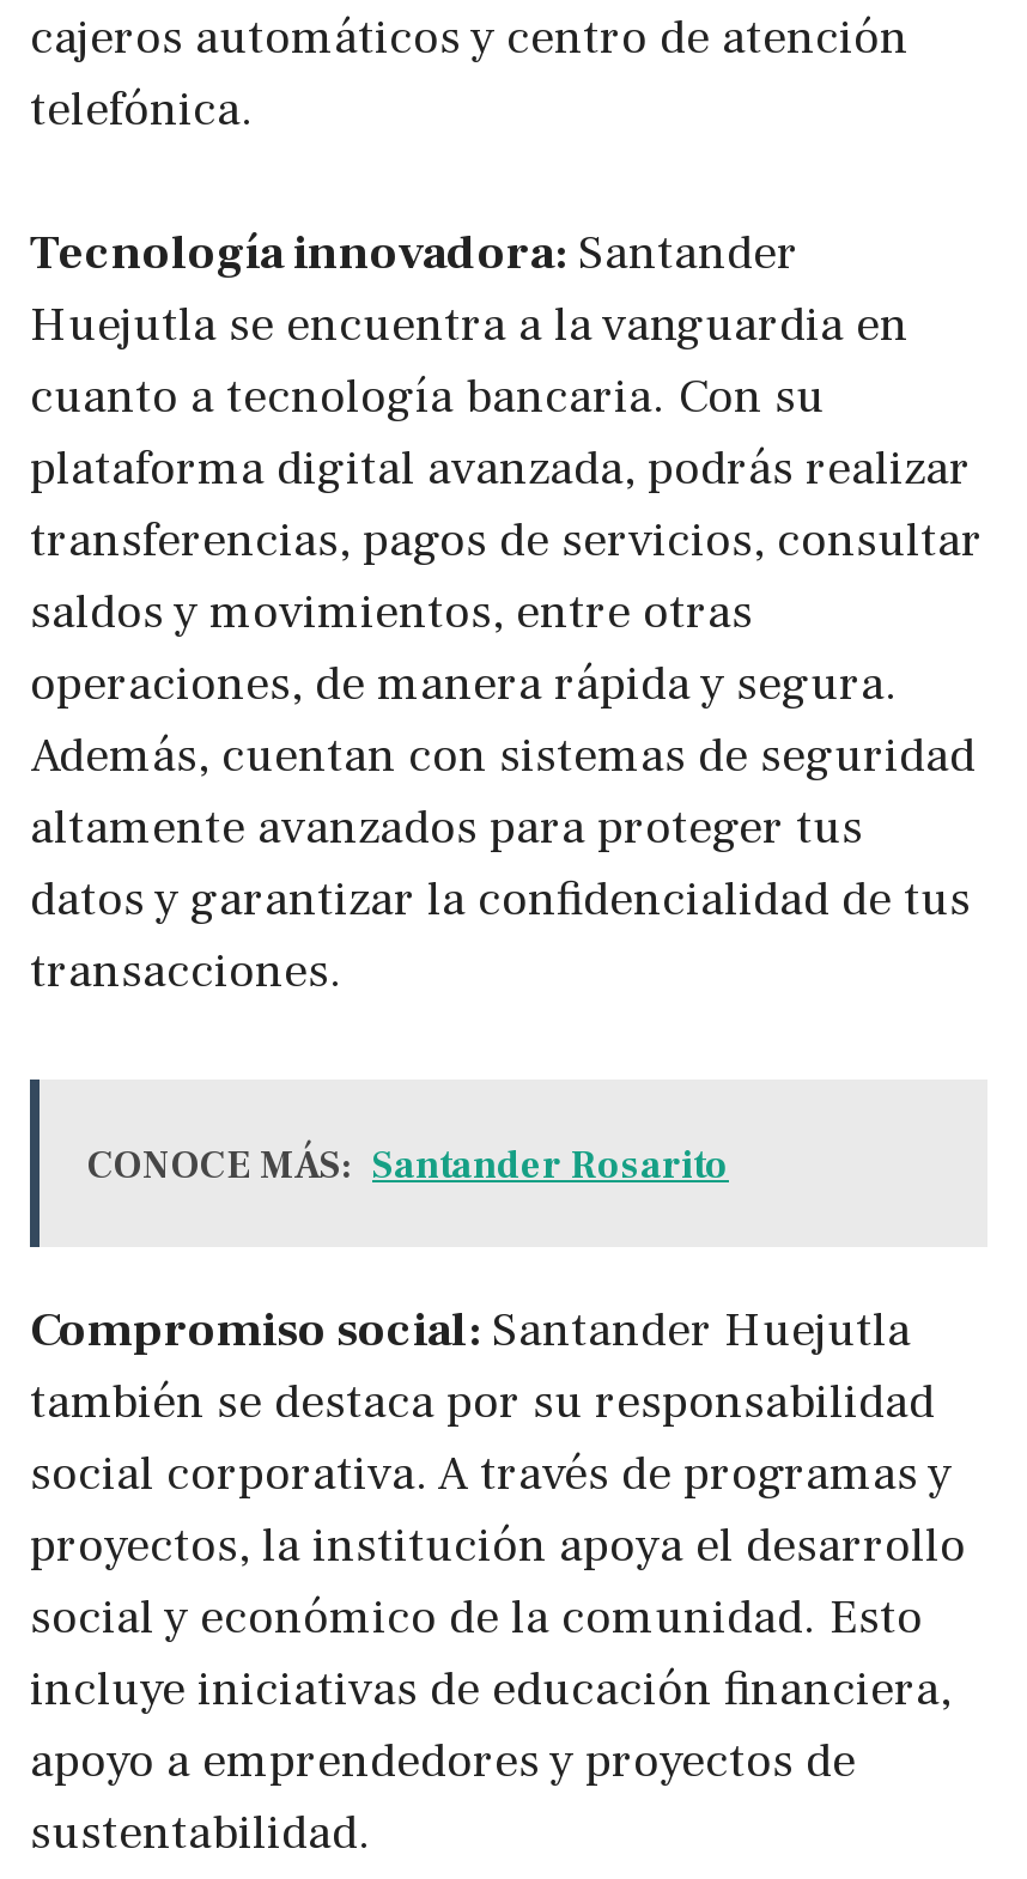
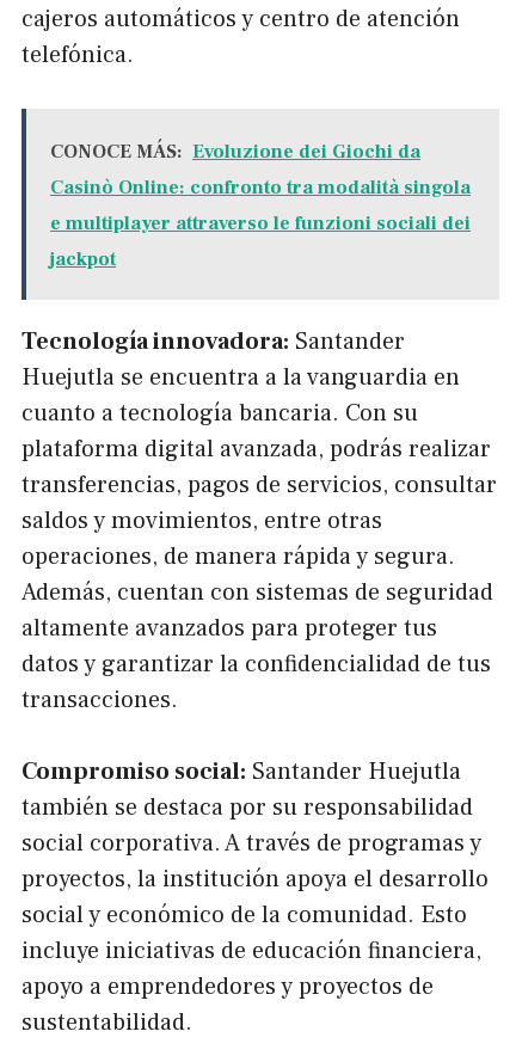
none -> [20,108,498,301] [image] | CONOCE MÁS: Evoluzione dei Giochi da | Casinò Online: confronto tra modalità singola | e multiplayer attraverso le funzioni sociali dei | jackpot
moved [30,221,983,1002] -> [21,326,497,715]: Tecnología innovadora: Santander | Huejutla se encuentra a la vanguardia en | cuanto a tecnología bancaria. Con su | ... | datos y garantizar la confidencialidad de tus | transacciones.
[28,1077,985,1249] [image] | CONOCE MÁS: Santander Rosarito -> none

